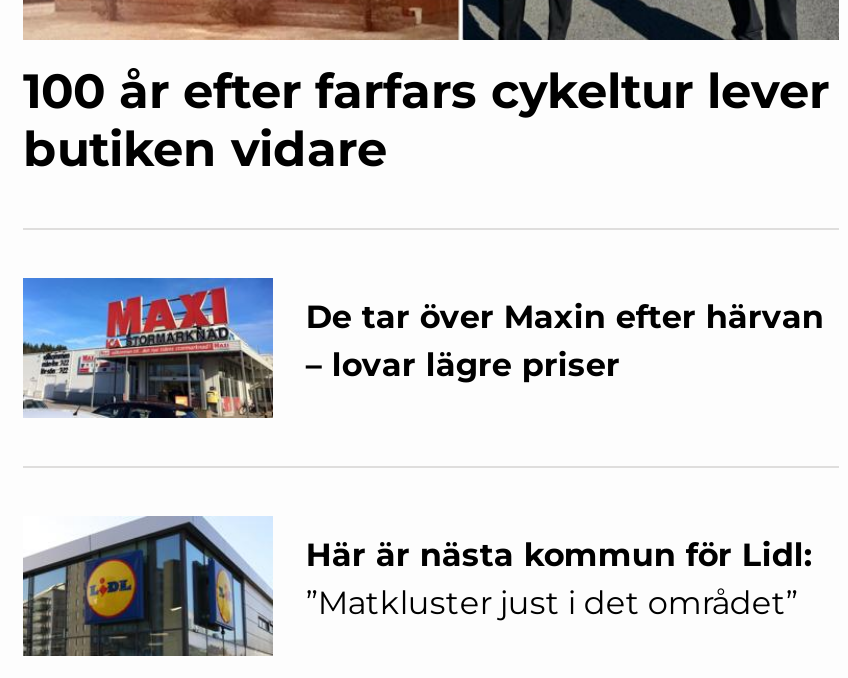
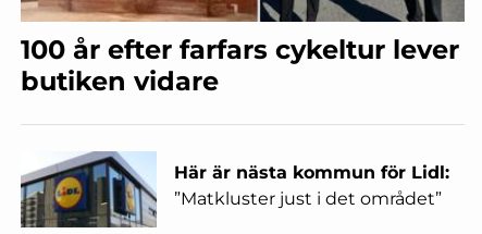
[21,276,824,420] [image] | De tar över Maxin efter härvan | – lovar lägre priser -> none

